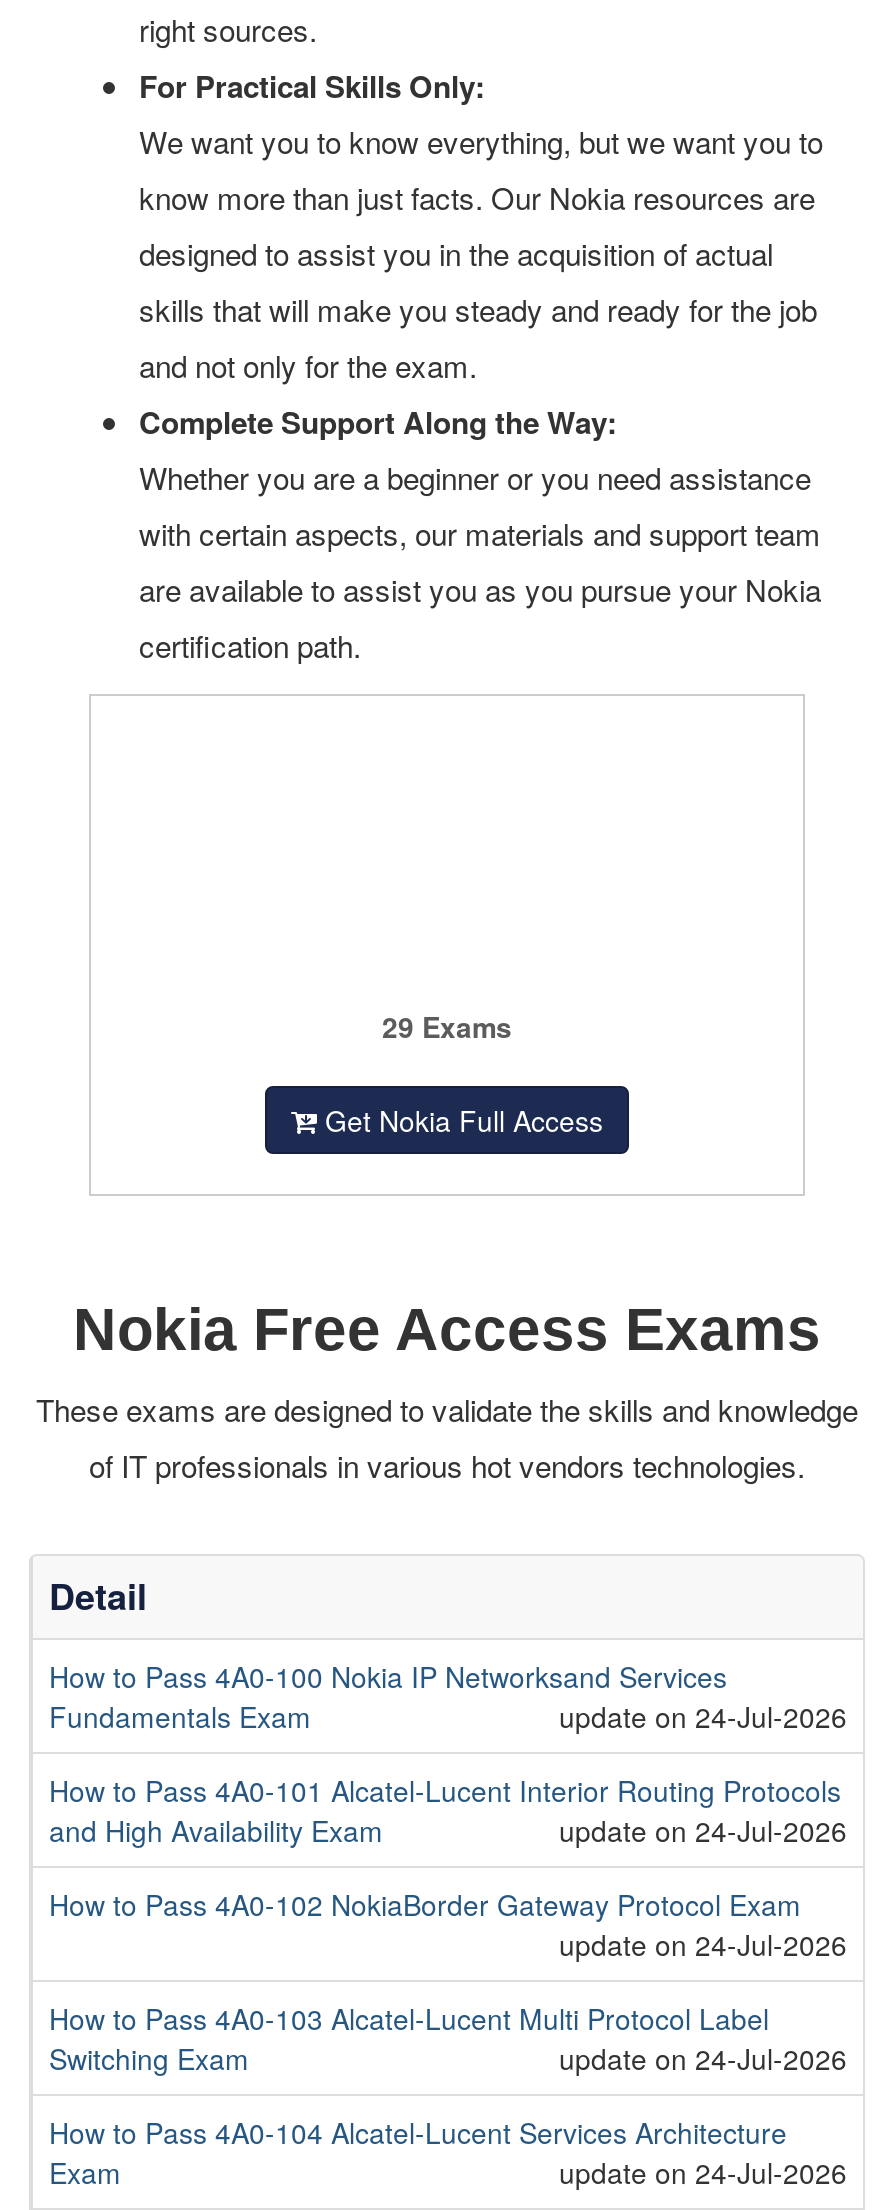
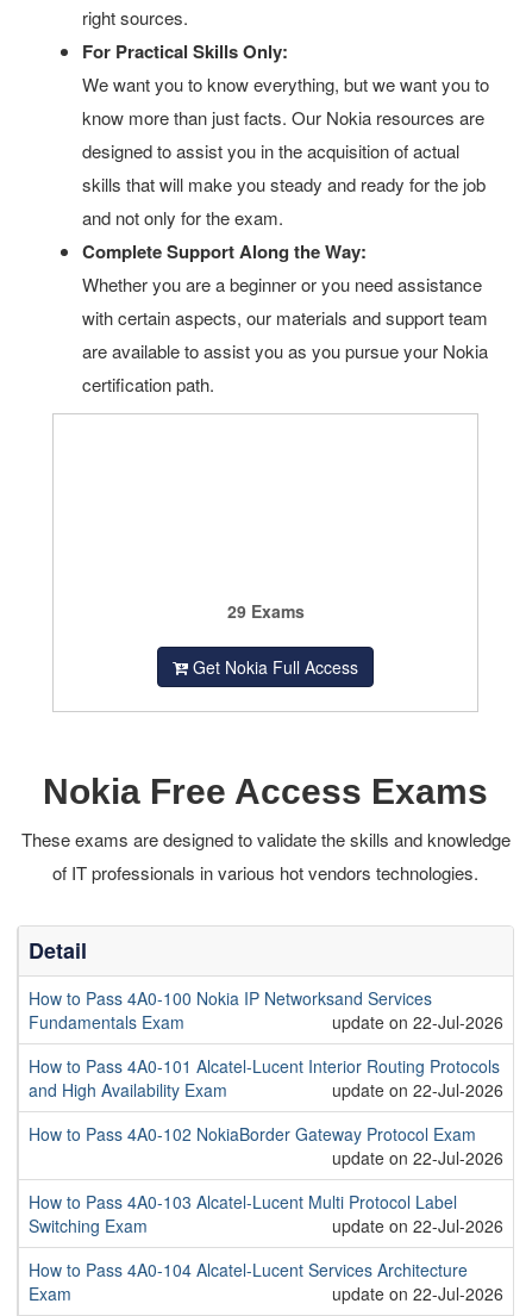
[559,1696,847,1736] update on 24-Jul-2026 -> [332,1010,503,1034] update on 22-Jul-2026
[559,1810,847,1850] update on 24-Jul-2026 -> [332,1078,503,1102] update on 22-Jul-2026
[559,1924,847,1964] update on 24-Jul-2026 -> [332,1146,503,1170] update on 22-Jul-2026
[559,2038,847,2078] update on 24-Jul-2026 -> [332,1214,503,1237] update on 22-Jul-2026
[559,2152,847,2192] update on 24-Jul-2026 -> [332,1281,503,1305] update on 22-Jul-2026

